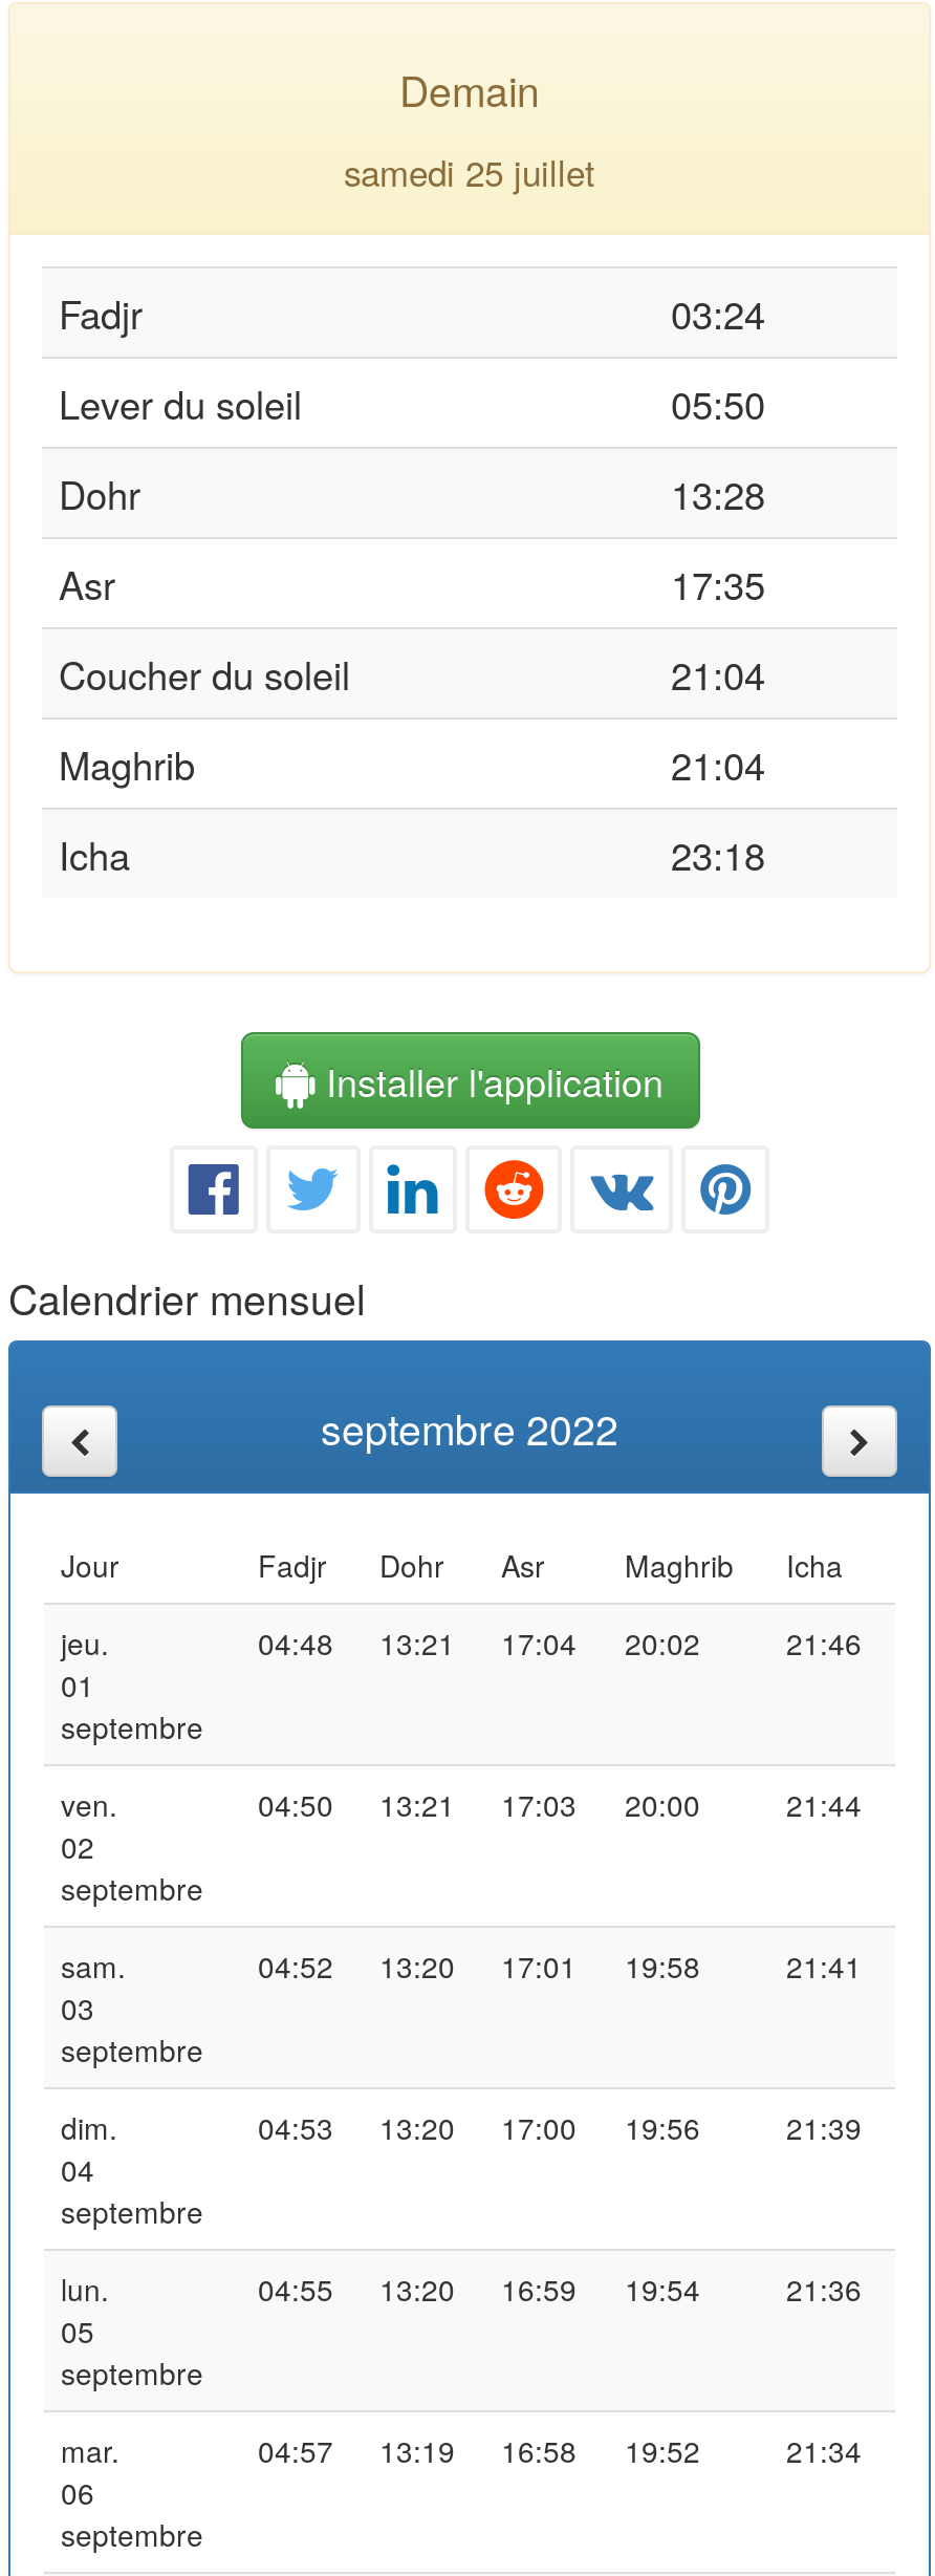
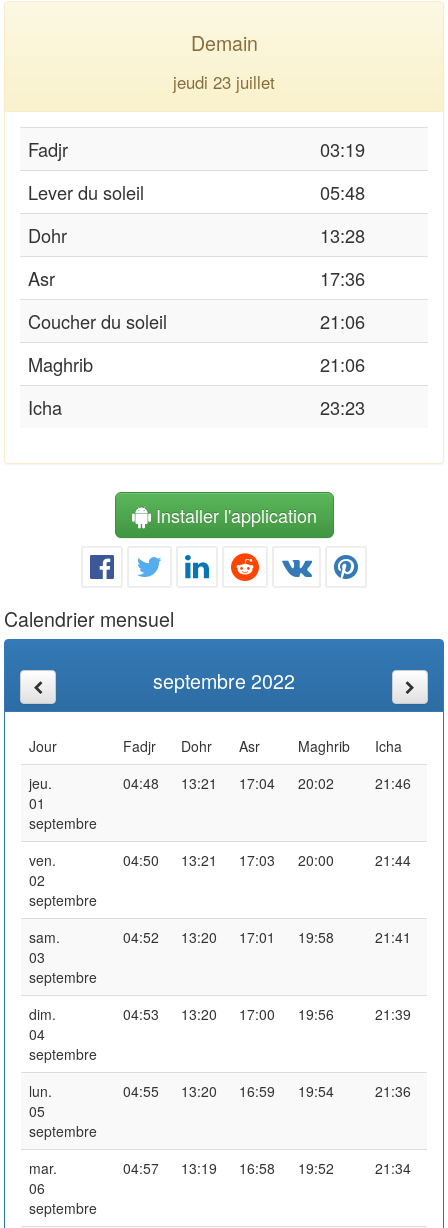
[344,146,595,196] samedi 25 juillet -> [173,70,275,94] jeudi 23 juillet
[671,284,765,339] 03:24 -> [320,136,365,162] 03:19
[671,375,765,429] 05:50 -> [320,179,365,205] 05:48
[671,555,765,610] 17:35 -> [320,265,365,291] 17:36
[671,645,765,700] 21:04 -> [320,308,365,334] 21:06
[671,735,765,790] 21:04 -> [320,351,365,377] 21:06
[671,826,765,880] 23:18 -> [320,394,365,420] 23:23

